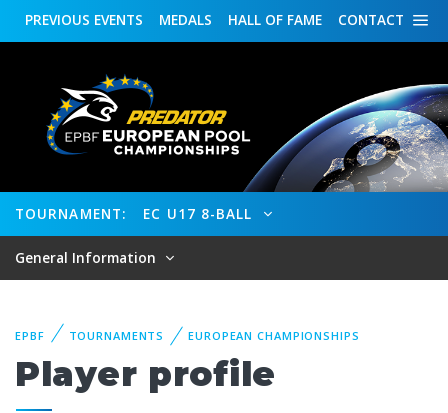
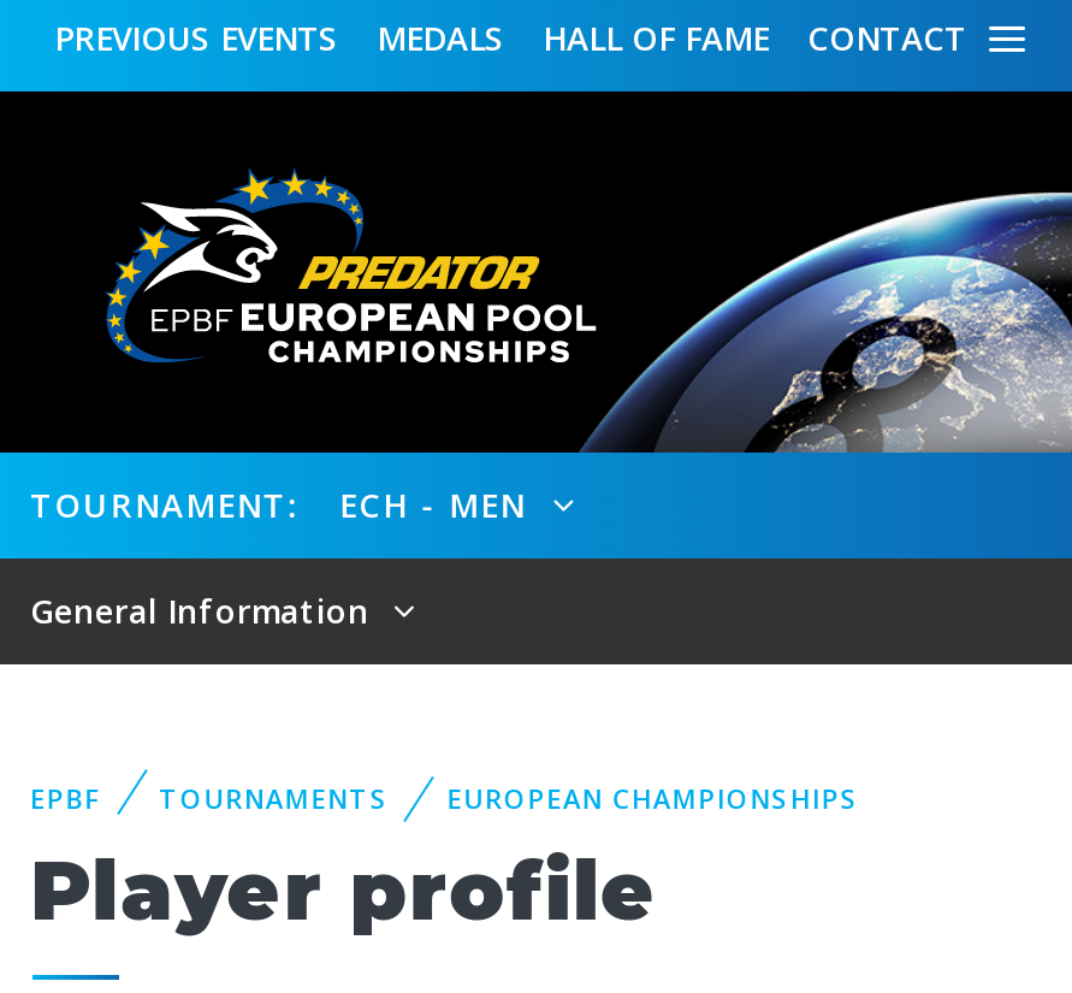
[143,204,258,223] EC U17 8-BALL -> [339,481,539,527] ECH - MEN

